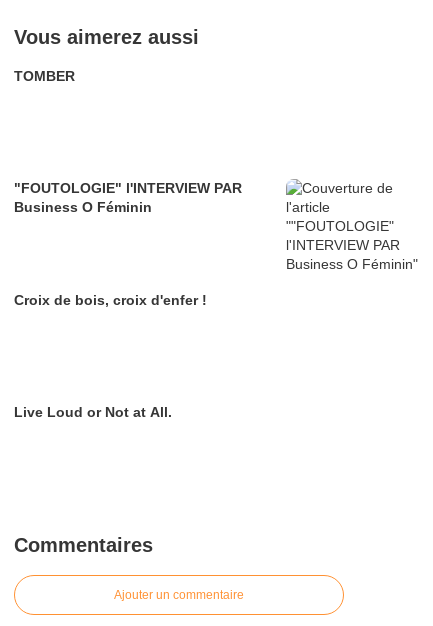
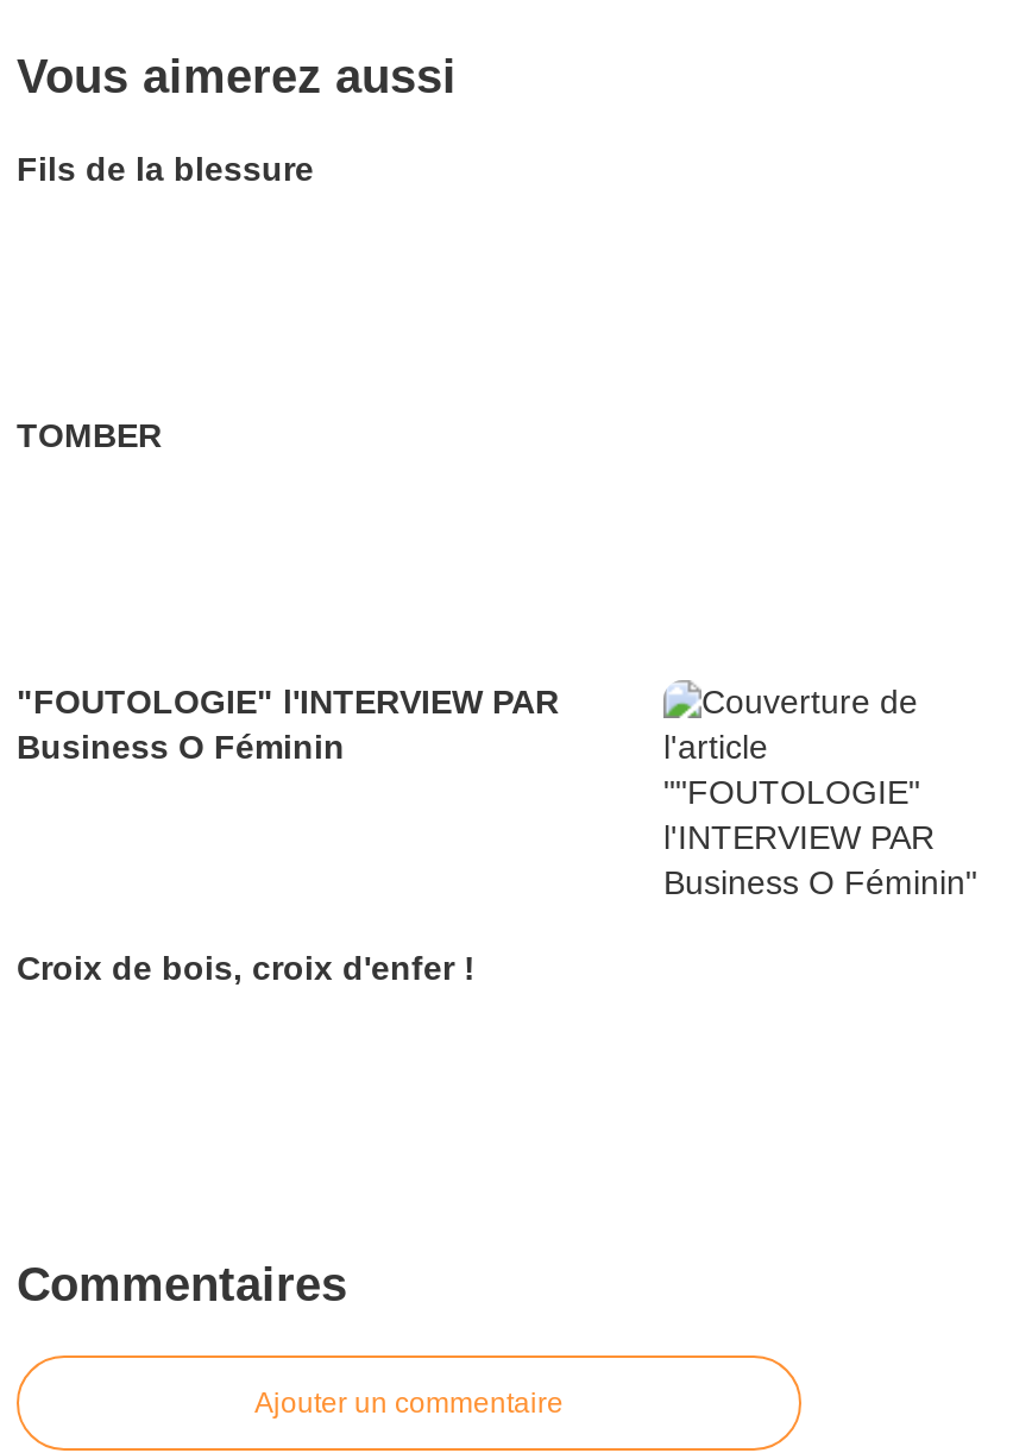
none -> [17,150,314,188] Fils de la blessure
moved [14,68,242,308] -> [17,417,559,987]: TOMBER | "FOUTOLOGIE" l'INTERVIEW PAR | Business O Féminin | Croix de bois, croix d'enfer !
[14,404,172,420] Live Loud or Not at All. -> none

